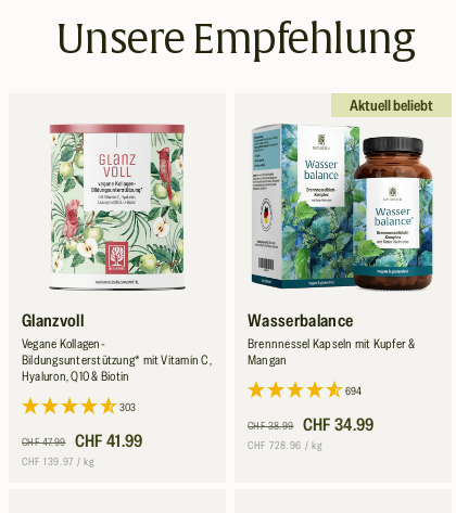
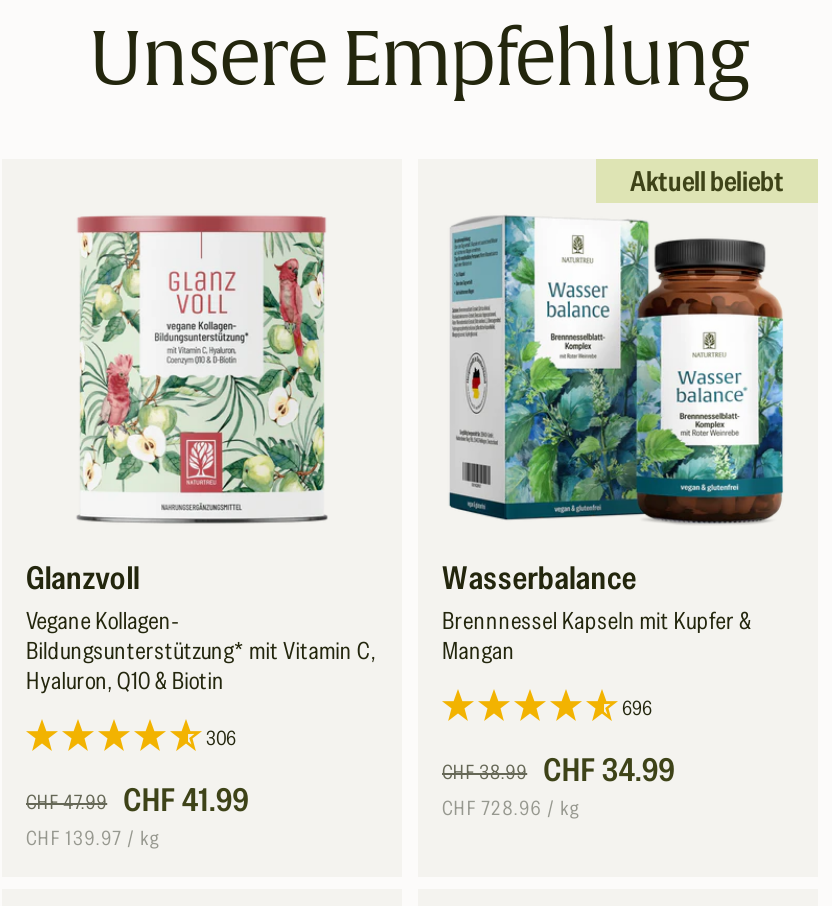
[345,383,362,397] 694 -> [622,694,652,720] 696
[119,400,136,414] 303 -> [206,724,236,750] 306

